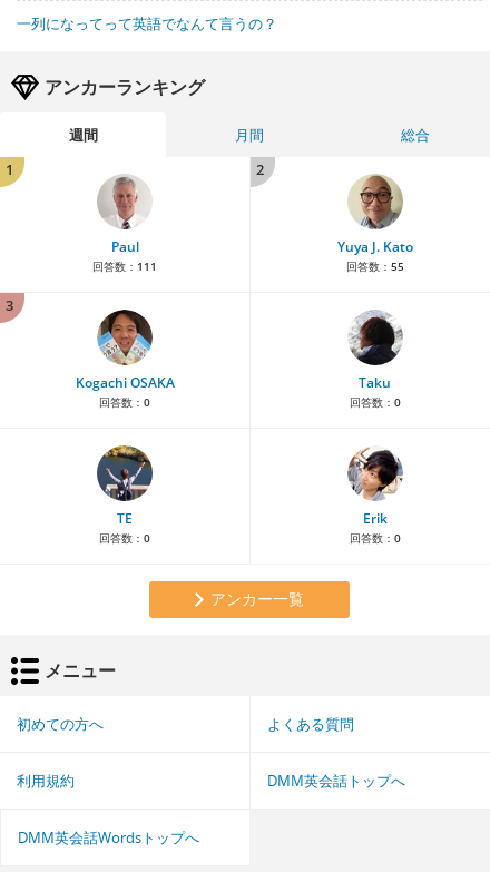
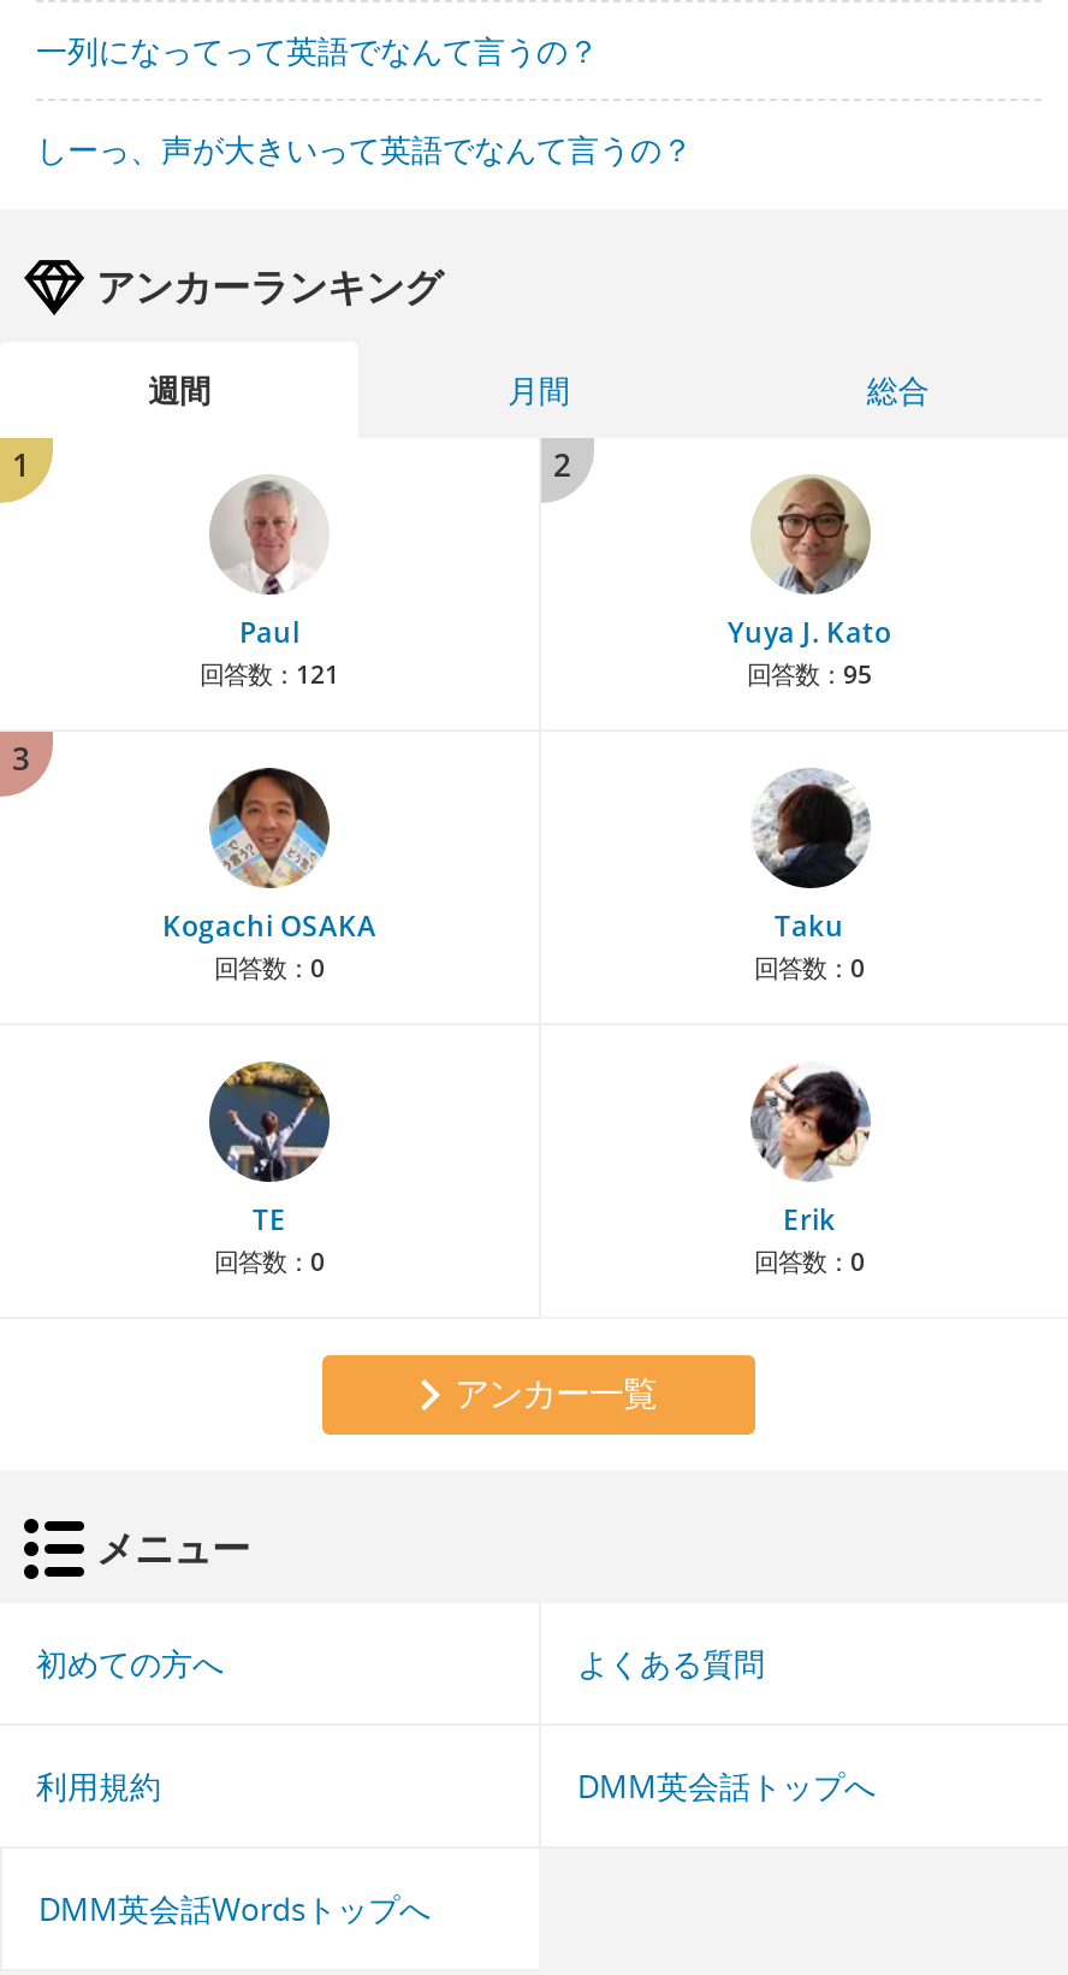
none -> [36,127,693,170] しーっ、声が大きいって英語でなんて言うの？
[92,258,157,274] 回答数：111 -> [200,657,339,690] 回答数：121
[346,258,404,274] 回答数：55 -> [747,657,872,690] 回答数：95

